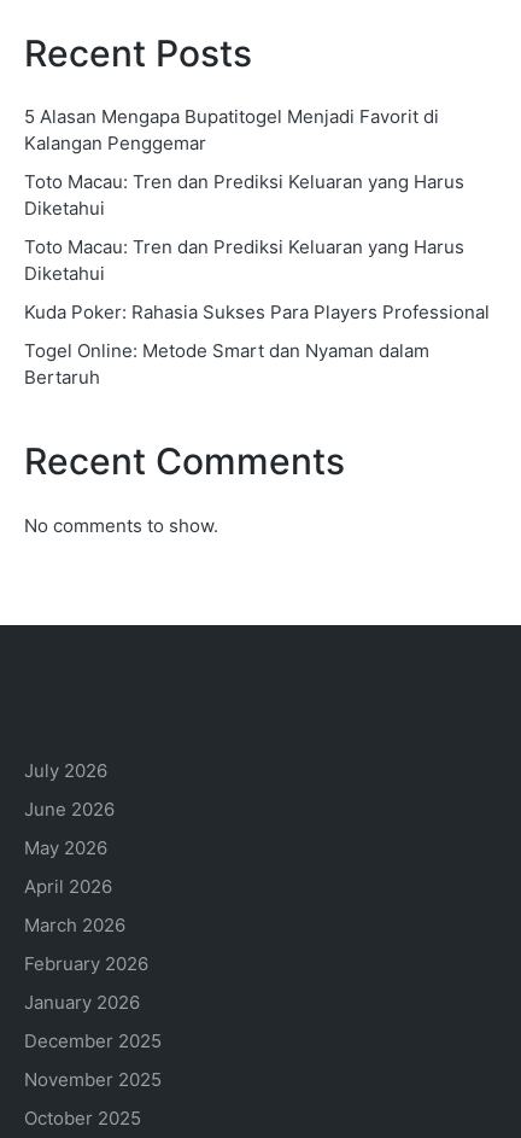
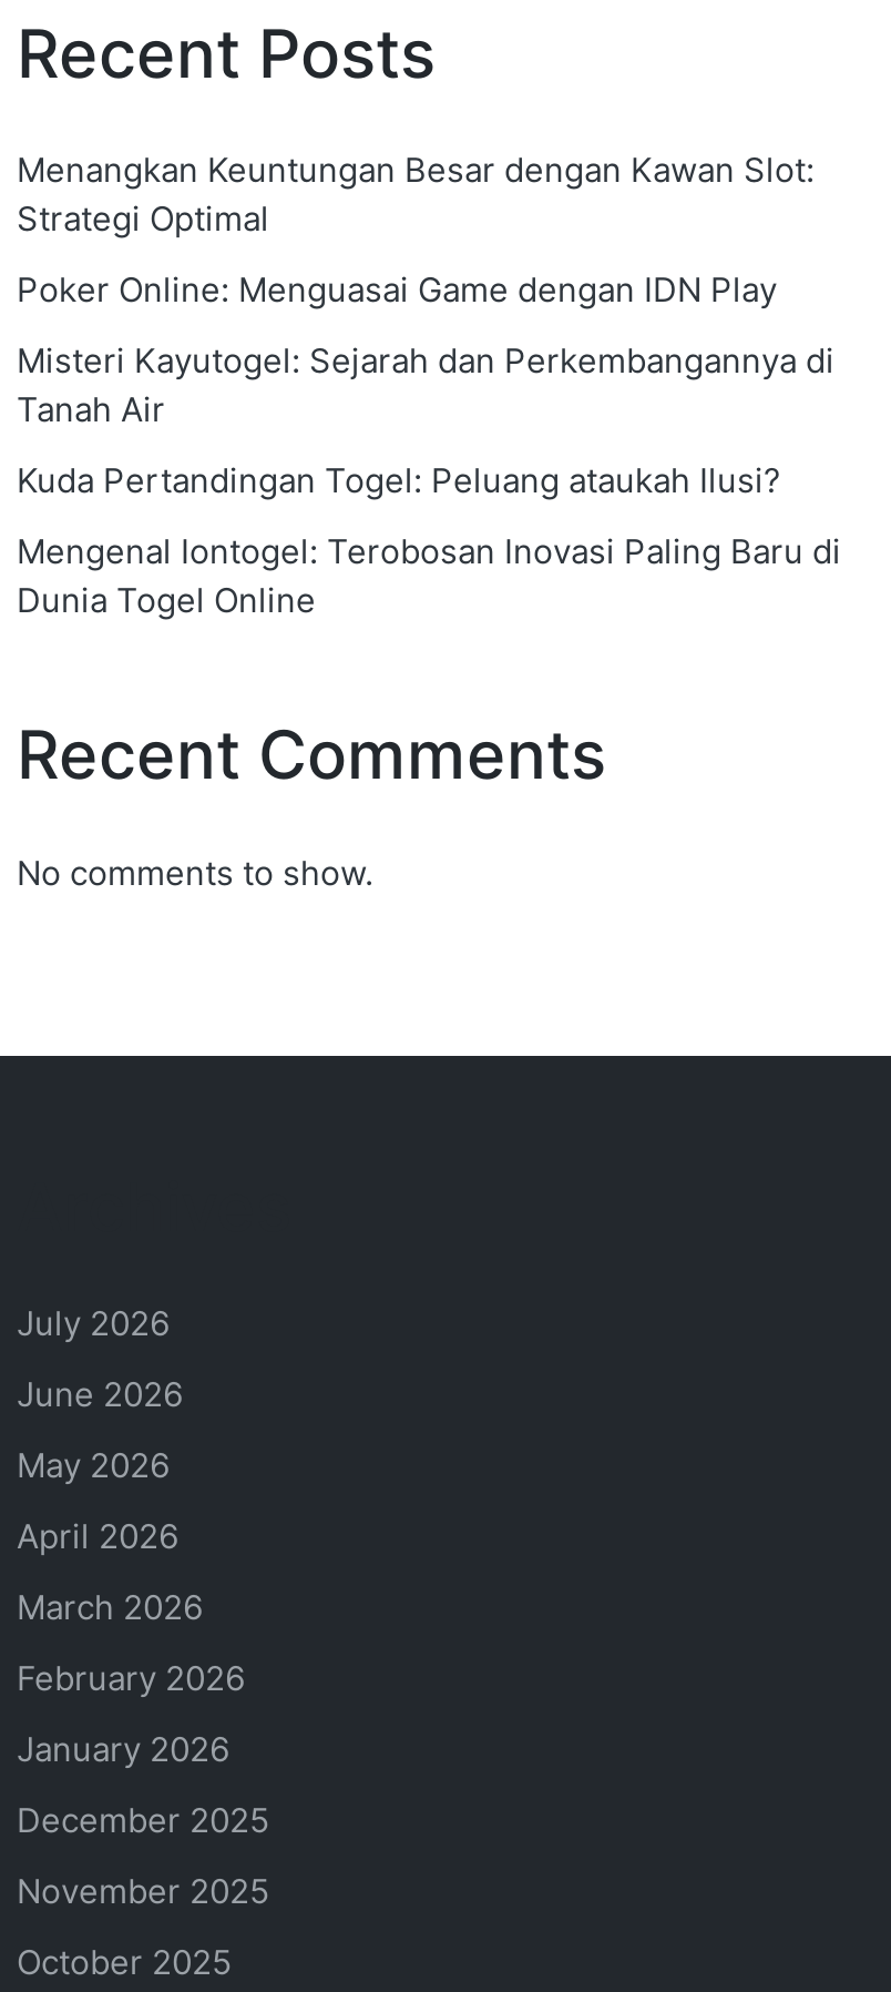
[24,104,439,154] 5 Alasan Mengapa Bupatitogel Menjadi Favorit di | Kalangan Penggemar -> [17,148,815,238] Menangkan Keuntungan Besar dengan Kawan Slot: | Strategi Optimal
[24,170,464,219] Toto Macau: Tren dan Prediksi Keluaran yang Harus | Diketahui -> [17,267,777,309] Poker Online: Menguasai Game dengan IDN Play
[24,235,464,284] Toto Macau: Tren dan Prediksi Keluaran yang Harus | Diketahui -> [17,338,834,429] Misteri Kayutogel: Sejarah dan Perkembangannya di | Tanah Air
[24,300,490,323] Kuda Poker: Rahasia Sukses Para Players Professional -> [17,458,781,500] Kuda Pertandingan Togel: Peluang ataukah Ilusi?
[24,339,429,388] Togel Online: Metode Smart dan Nyaman dalam | Bertaruh -> [17,529,841,620] Mengenal Iontogel: Terobosan Inovasi Paling Baru di | Dunia Togel Online

